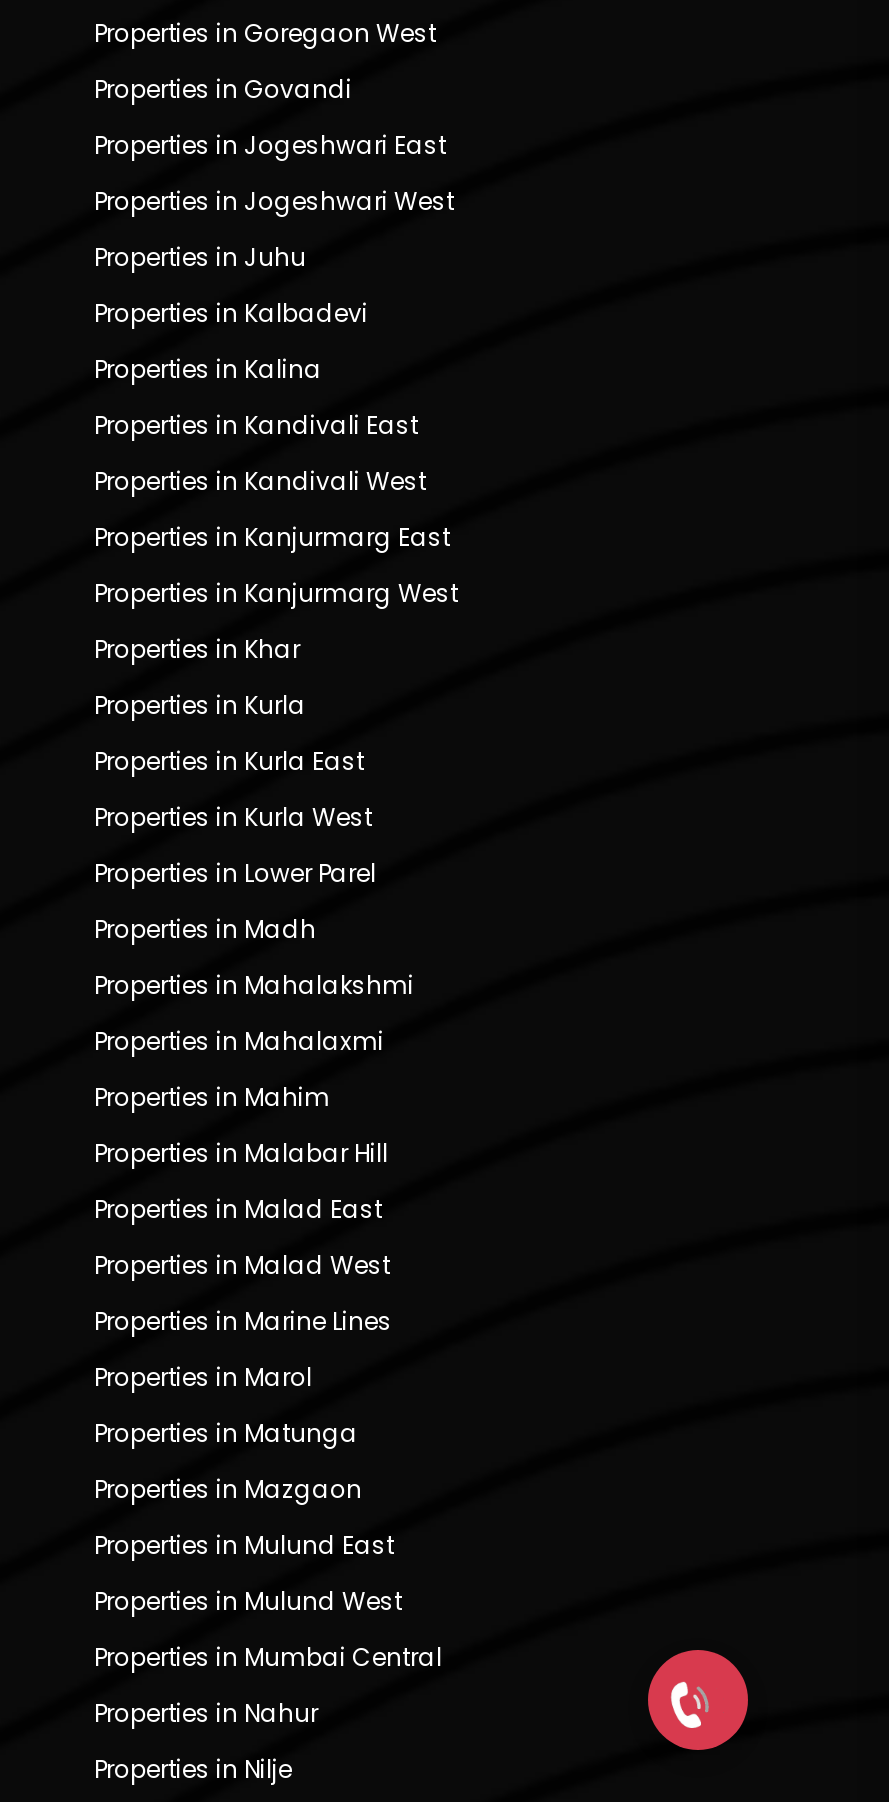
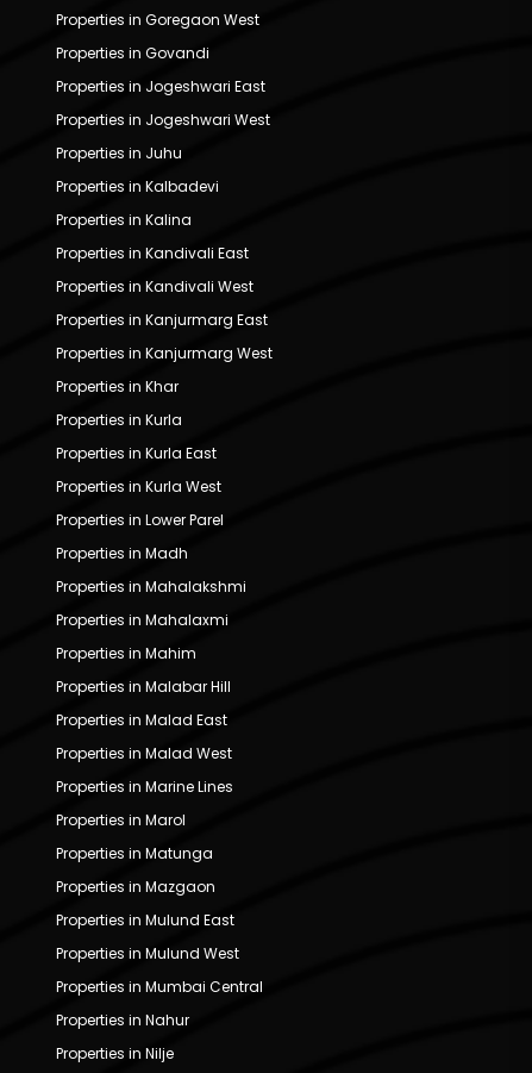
[646,1648,750,1752] [image] -> none

